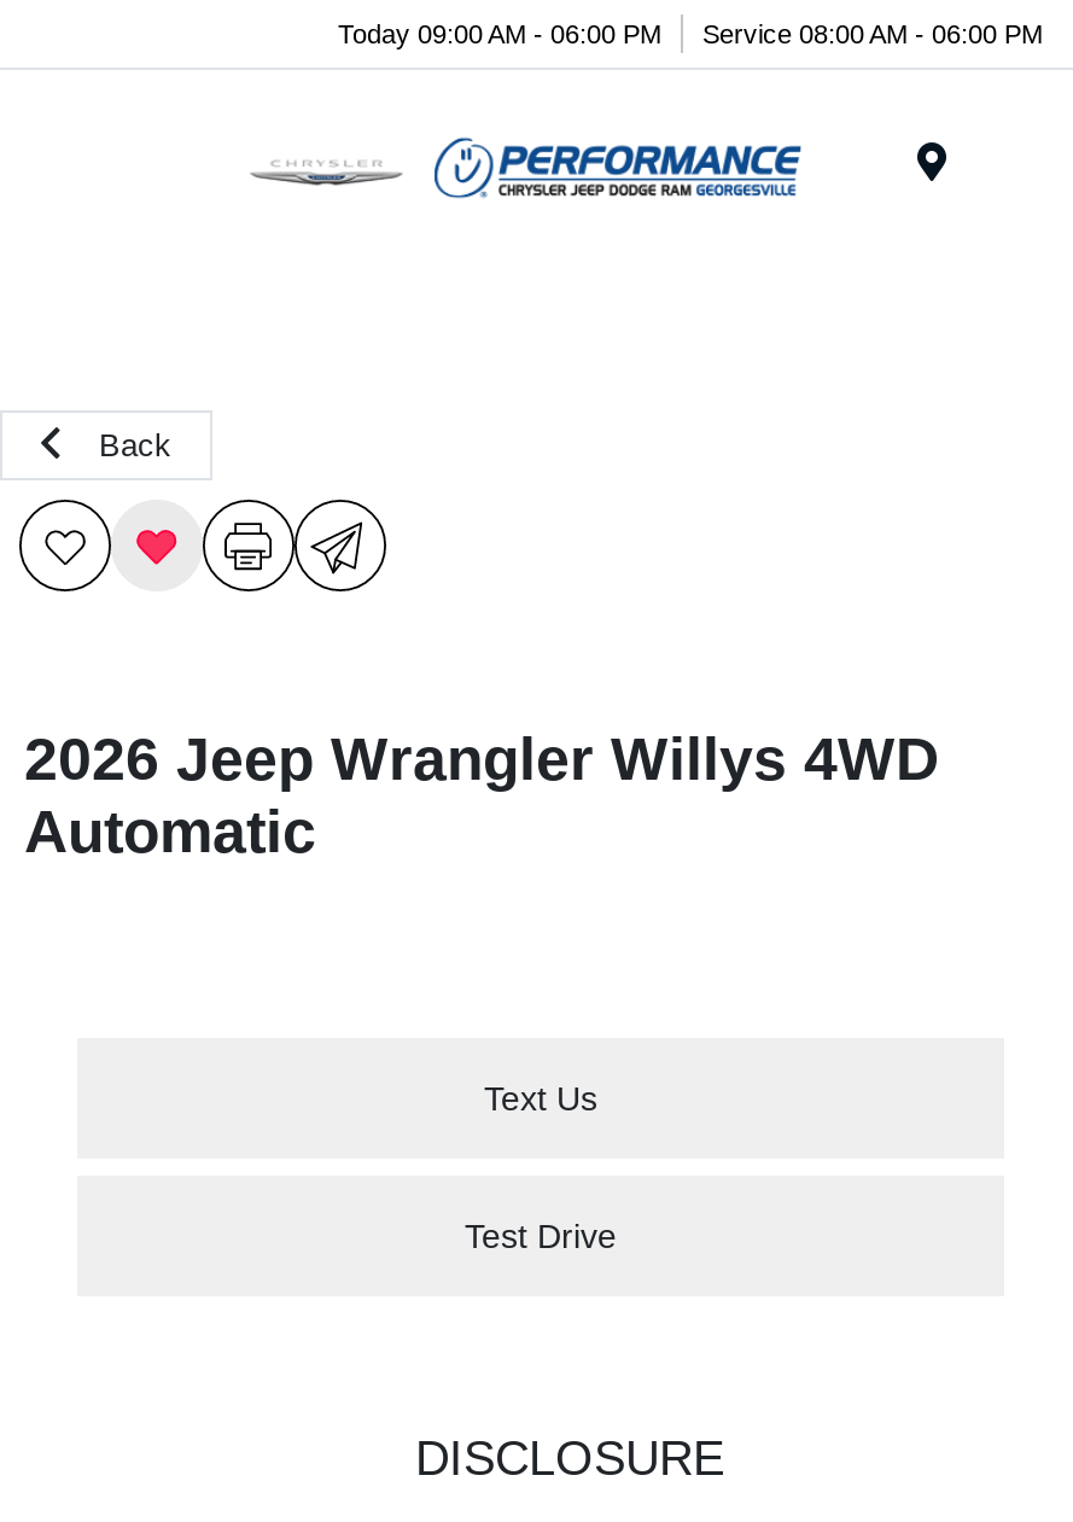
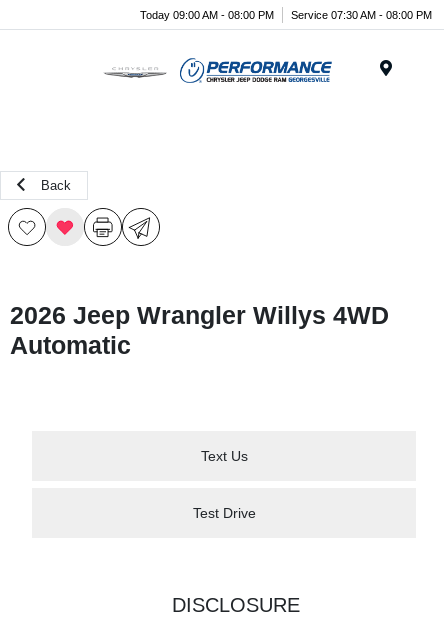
[338,18,661,47] Today 09:00 AM - 06:00 PM -> [140,8,274,20] Today 09:00 AM - 08:00 PM
[702,18,1043,47] Service 08:00 AM - 06:00 PM -> [291,8,432,20] Service 07:30 AM - 08:00 PM

